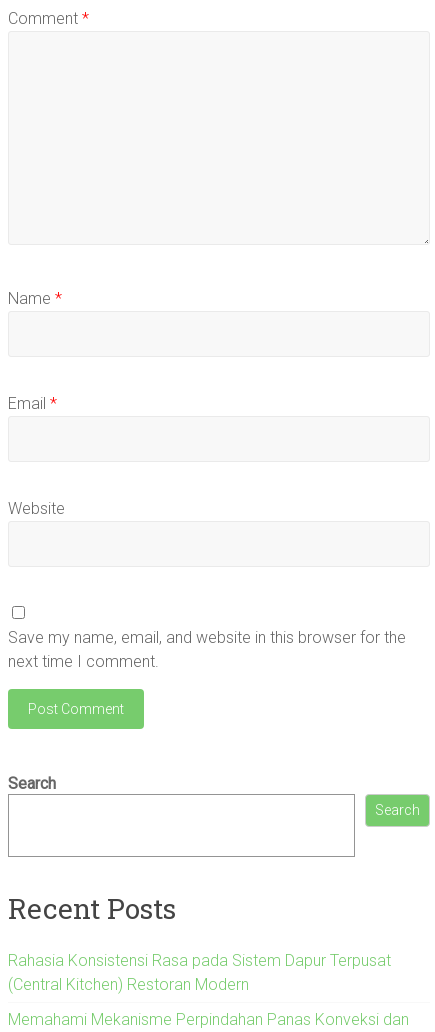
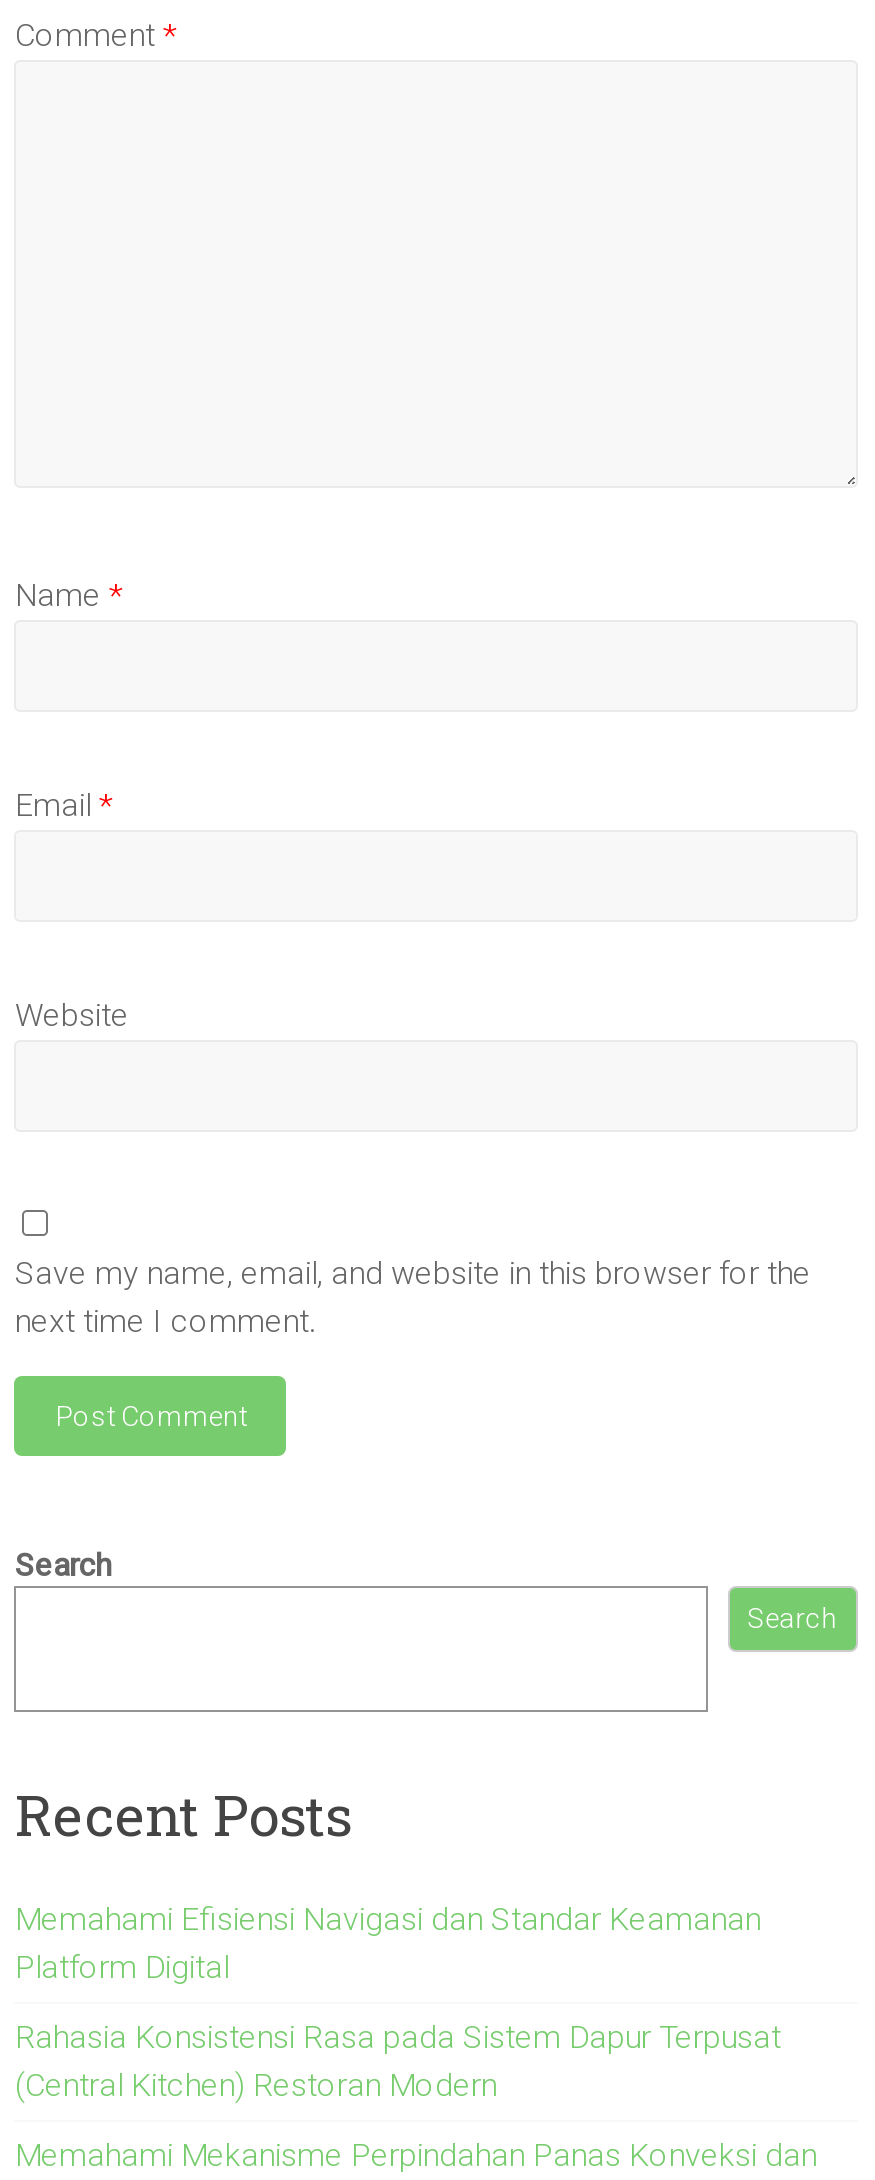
none -> [15,1899,761,1985] Memahami Efisiensi Navigasi dan Standar Keamanan | Platform Digital

